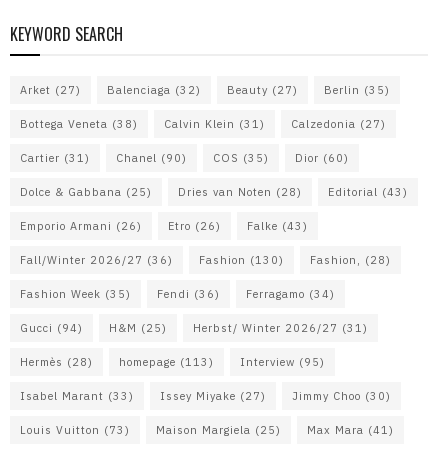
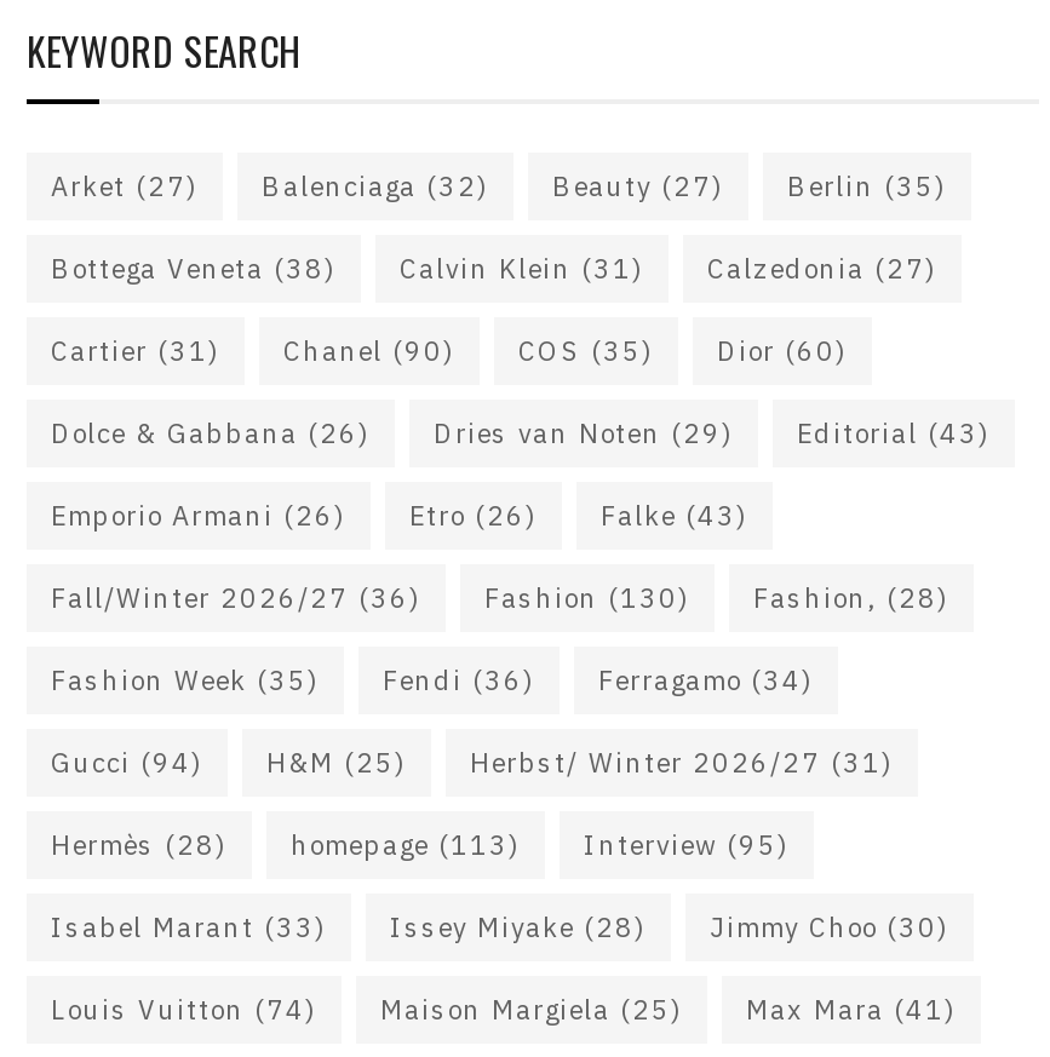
[20,185,152,199] Dolce & Gabbana (25) -> [51,416,371,450] Dolce & Gabbana (26)
[178,185,302,199] Dries van Noten (28) -> [434,416,734,450] Dries van Noten (29)
[20,389,391,403] Isabel Marant (33) Issey Miyake (27) Jimmy Choo (30) -> [51,910,949,944] Isabel Marant (33) Issey Miyake (28) Jimmy Choo (30)
[20,423,130,437] Louis Vuitton (73) -> [51,993,317,1026] Louis Vuitton (74)

